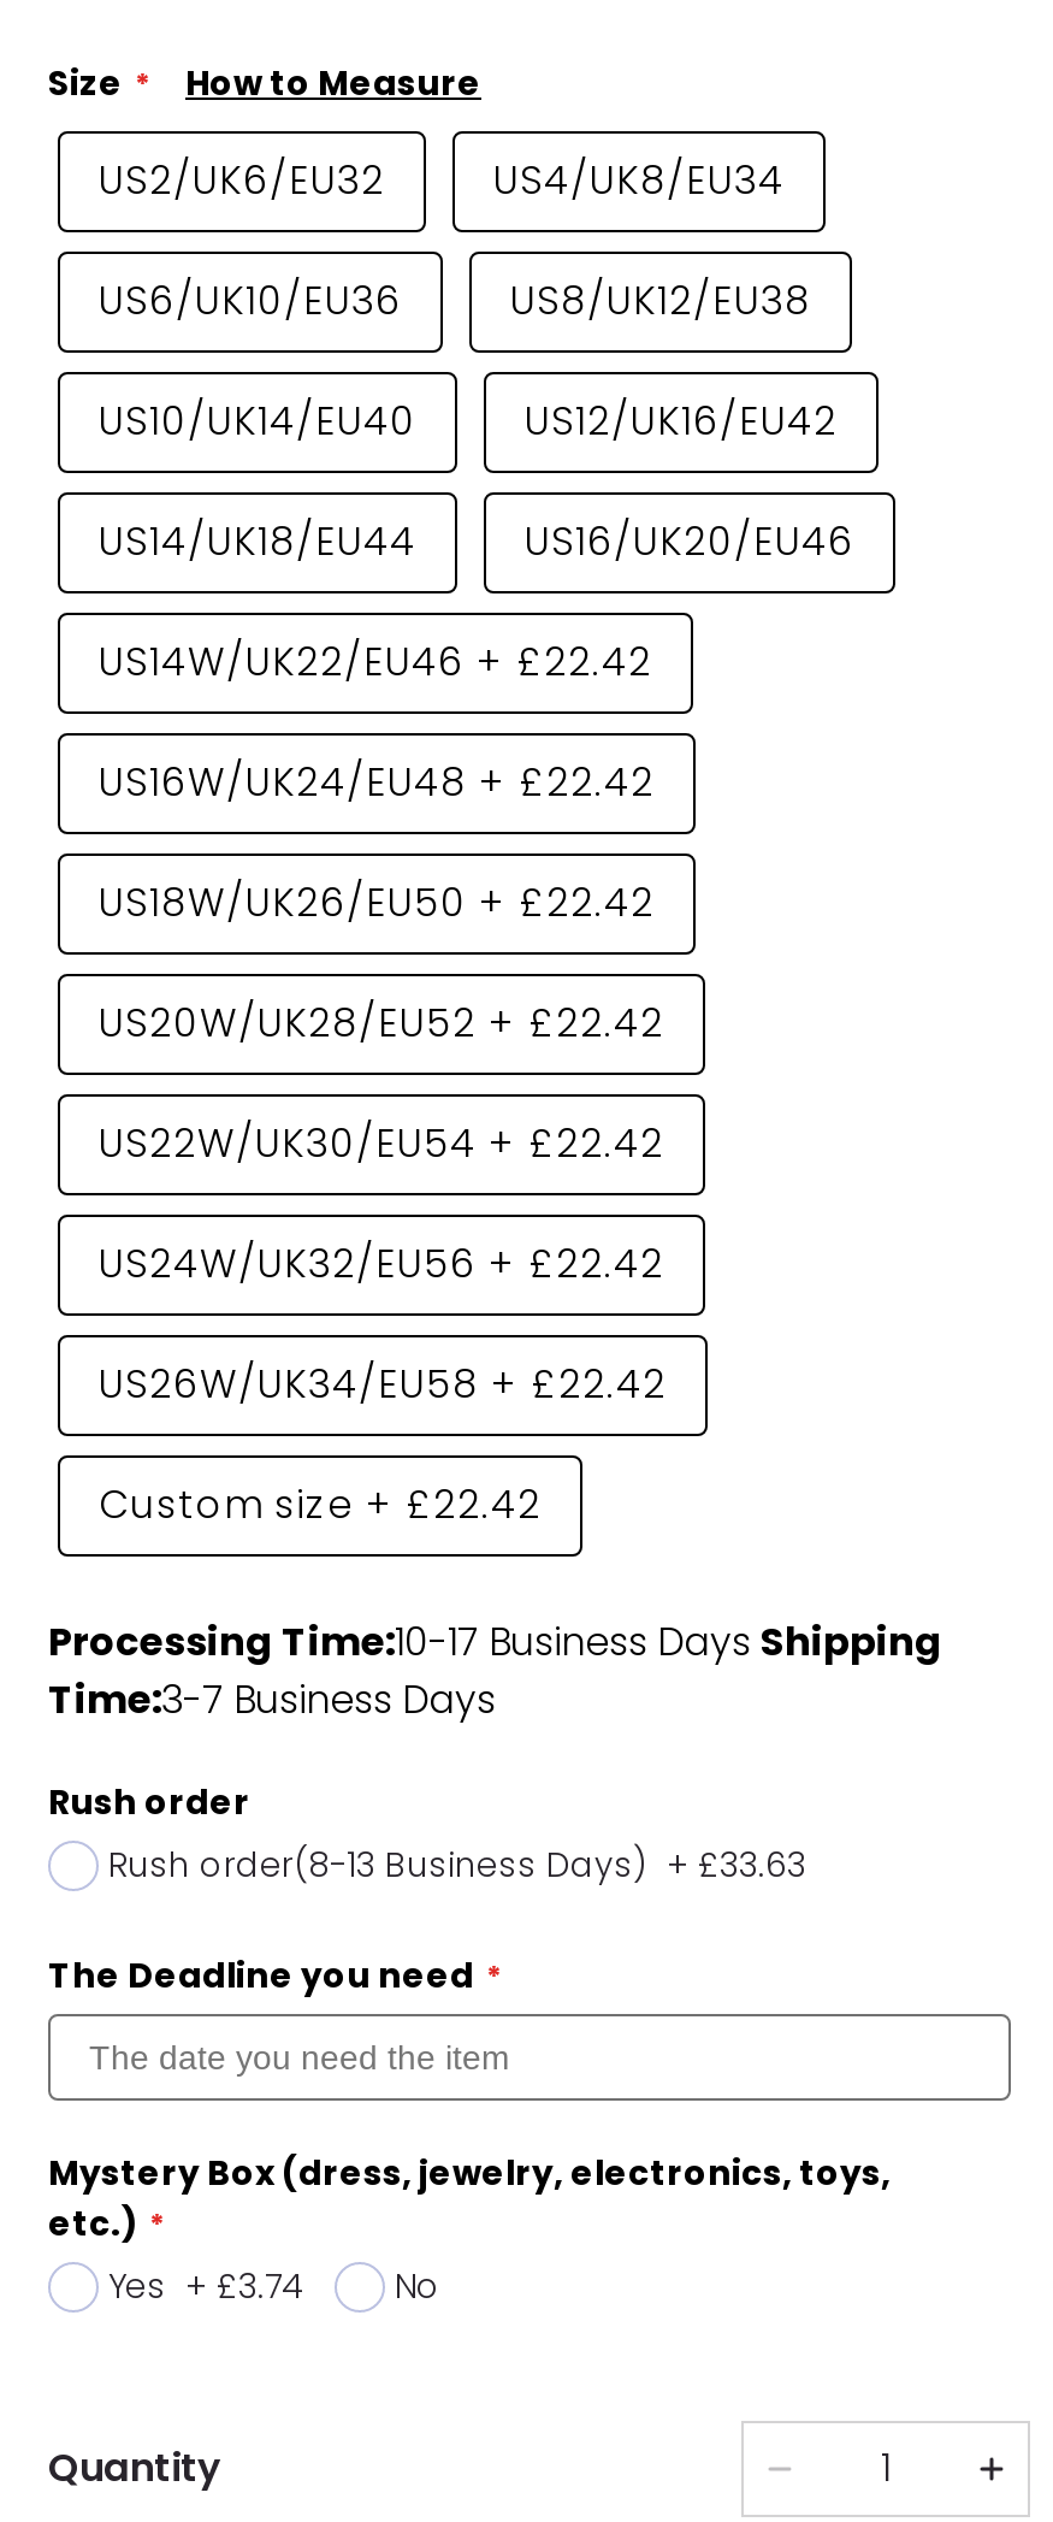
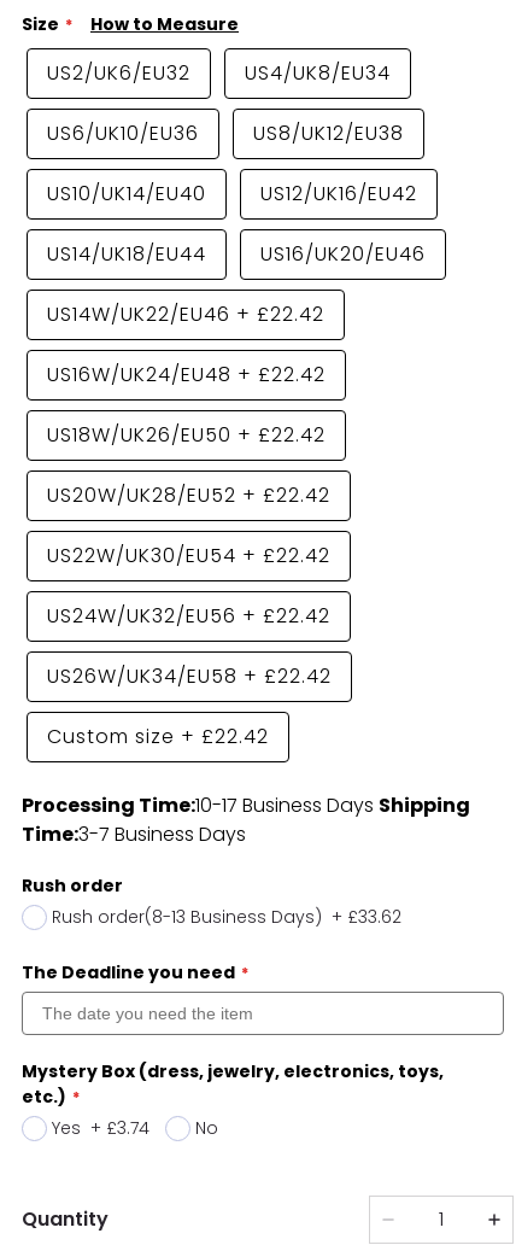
[108,1840,806,1888] Rush order(8-13 Business Days) + £33.63 -> [52,905,401,929] Rush order(8-13 Business Days) + £33.62

